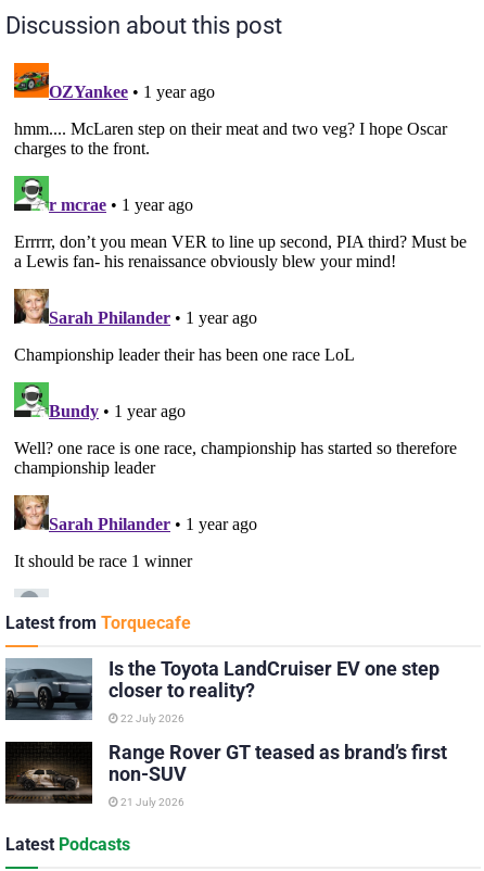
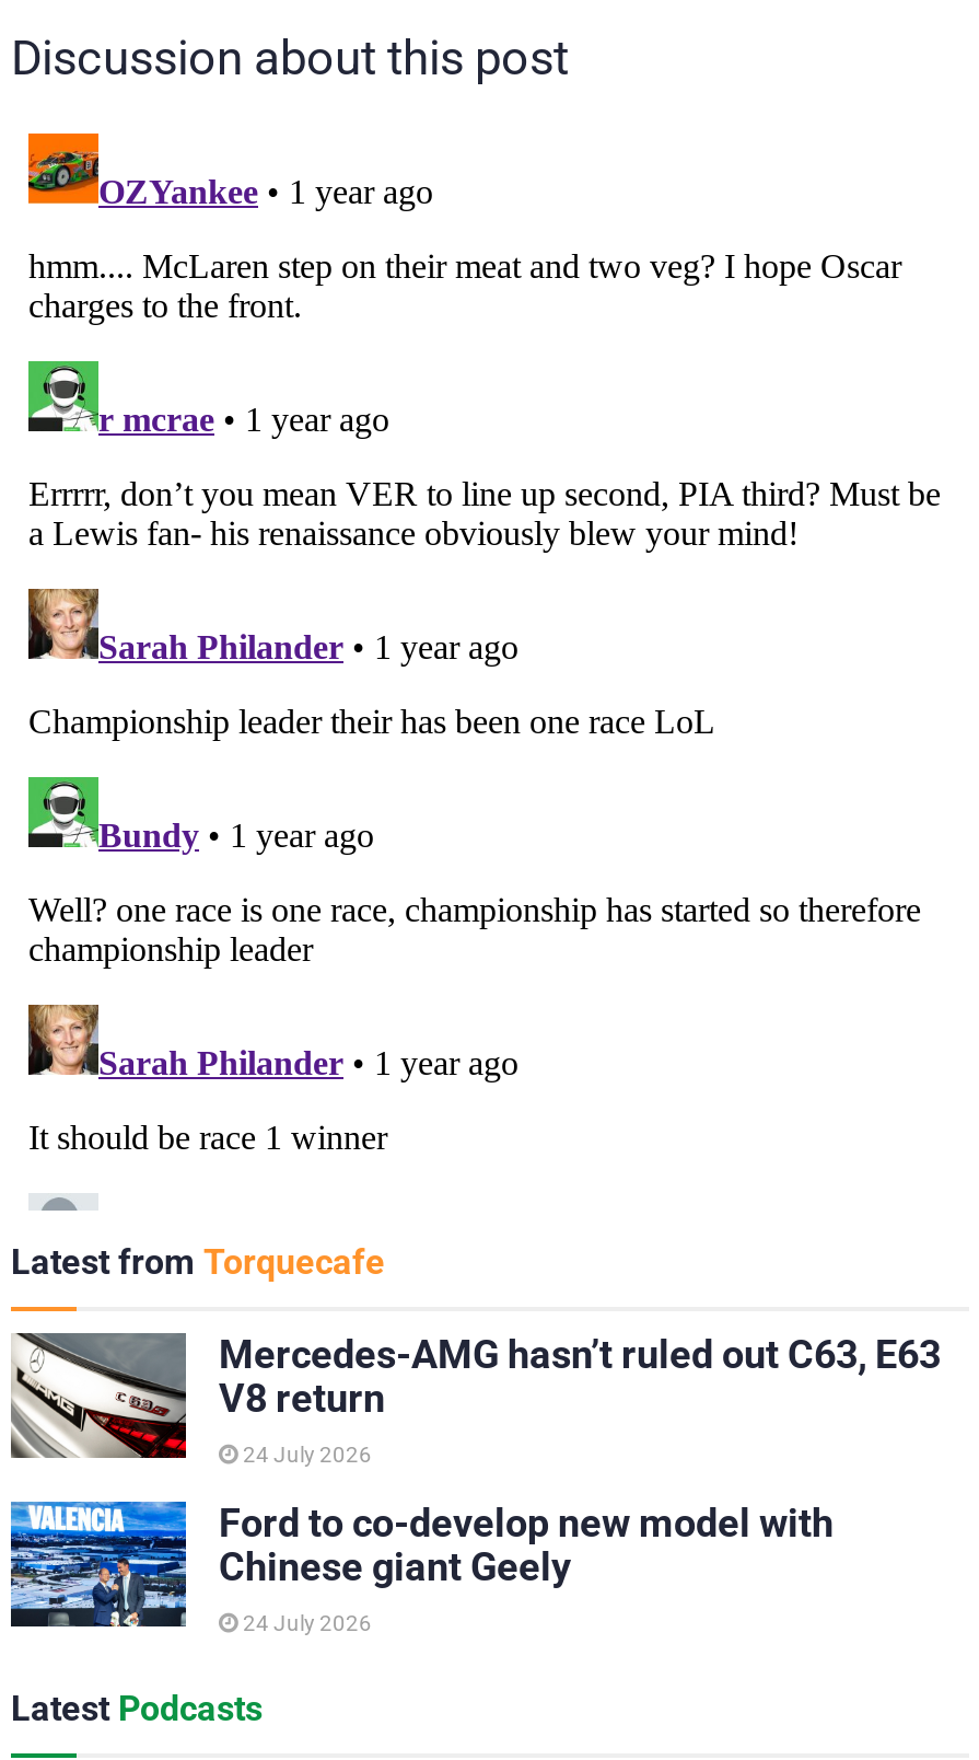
[5,657,440,721] [image] | Is the Toyota LandCruiser EV one step | closer to reality? -> [9,1331,941,1460] [image] | Mercedes-AMG hasn’t ruled out C63, E63 | V8 return
[118,712,184,724] 22 July 2026 -> [238,1442,372,1466] 24 July 2026
[4,740,447,804] [image] | Range Rover GT teased as brand’s first | non-SUV -> [9,1499,834,1629] [image] | Ford to co-develop new model with | Chinese giant Geely
[118,796,184,808] 21 July 2026 -> [238,1611,372,1635] 24 July 2026

